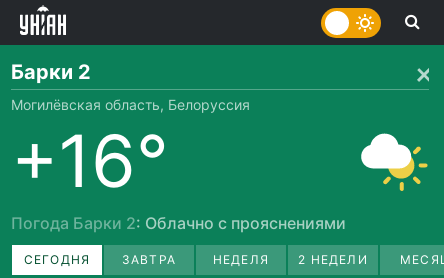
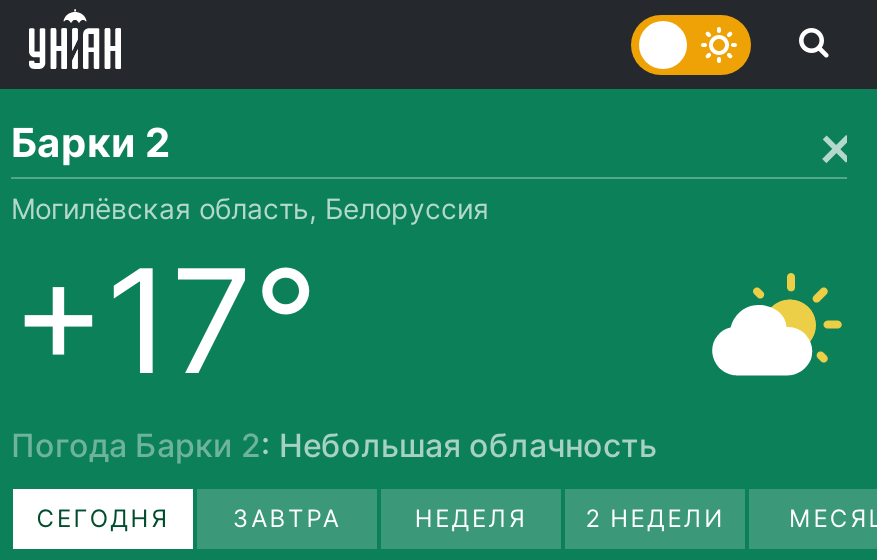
[11,117,428,233] [image] | +16° | Погода Барки 2: Облачно с прояснениями -> [11,233,843,465] [image] | +17° | Погода Барки 2: Небольшая облачность

